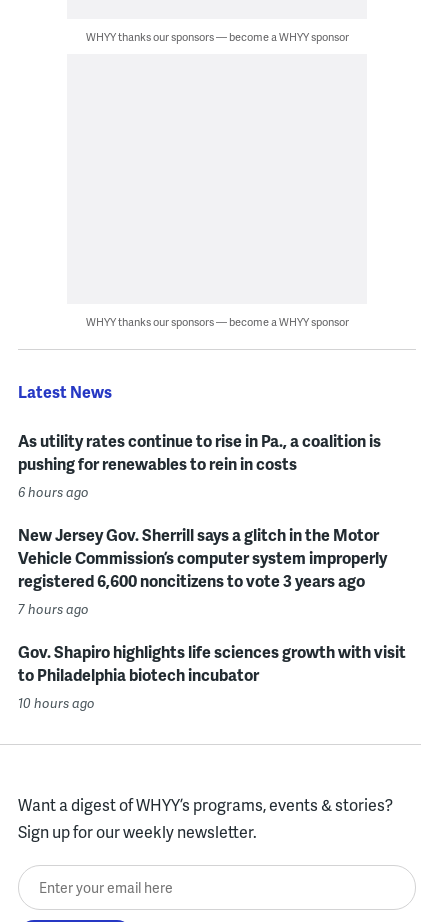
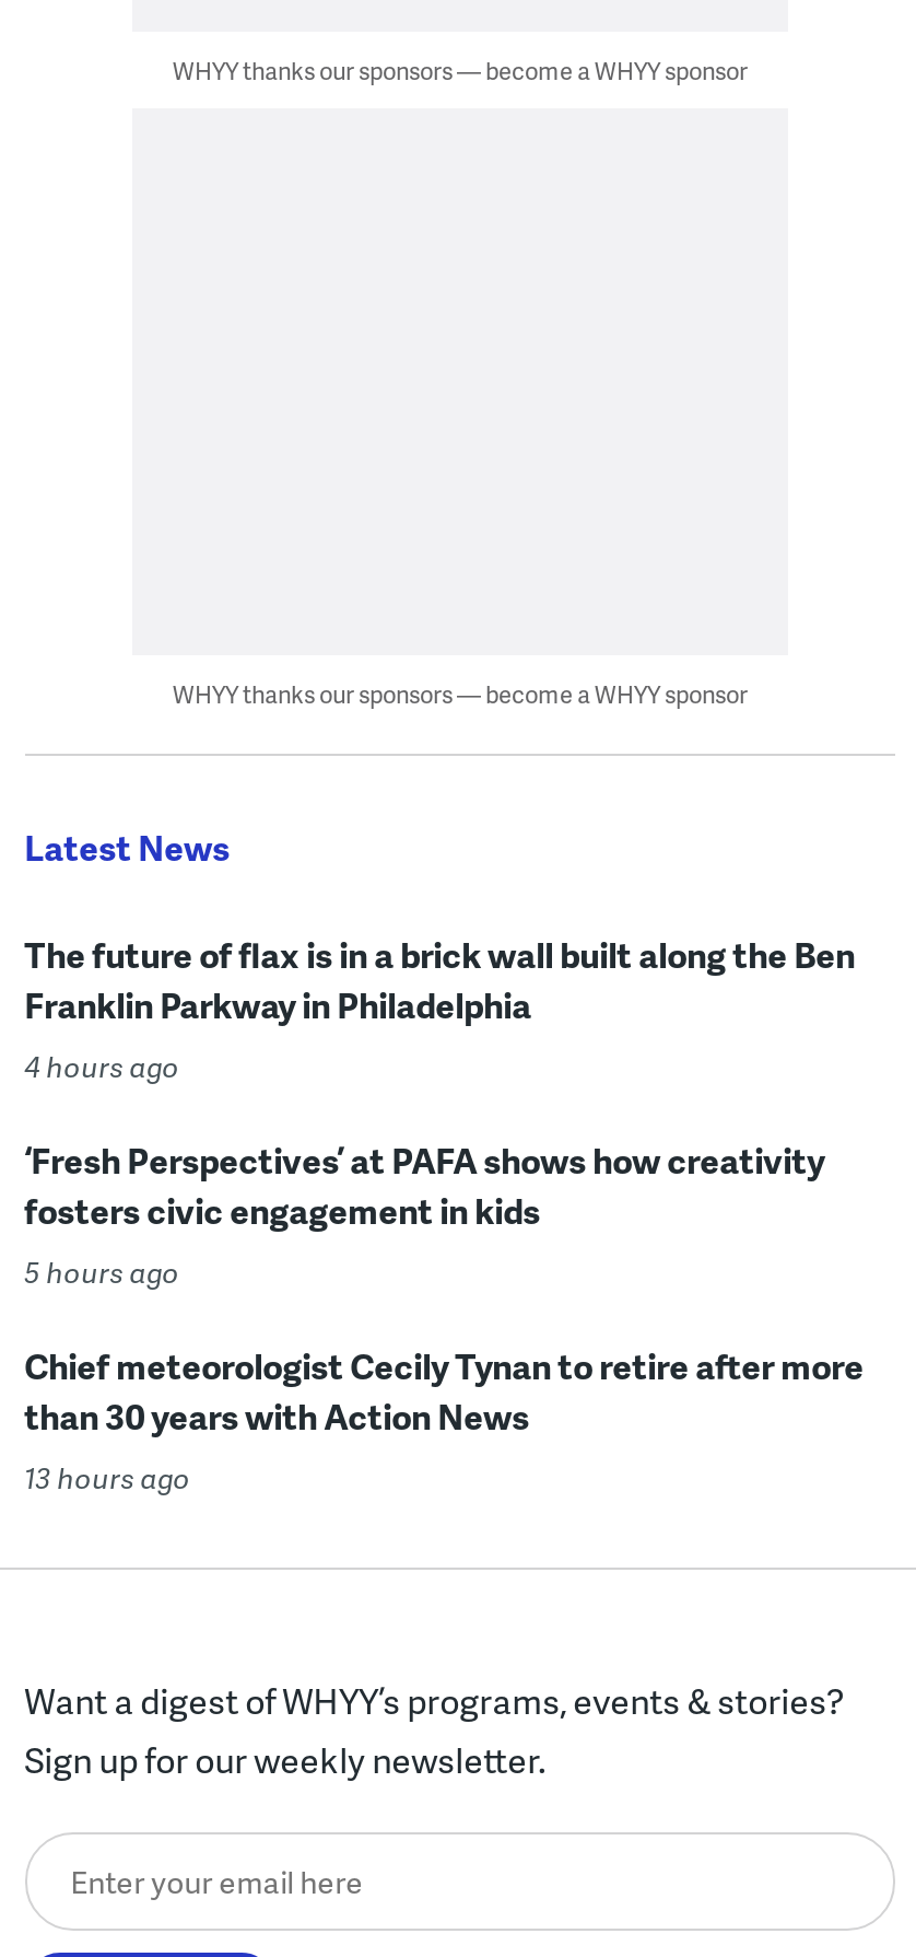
[18,429,381,501] As utility rates continue to rise in Pa., a coalition is | pushing for renewables to rein in costs | 6 hours ago -> [24,928,855,1085] The future of flax is in a brick wall built along the Ben | Franklin Parkway in Philadelphia | 4 hours ago
[18,523,387,618] New Jersey Gov. Sherrill says a glitch in the Motor | Vehicle Commission’s computer system improperly | registered 6,600 noncitizens to vote 3 years ago | 7 hours ago -> [24,1134,824,1291] ‘Fresh Perspectives’ at PAFA shows how creativity | fosters civic engagement in kids | 5 hours ago
[18,640,406,712] Gov. Shapiro highlights life sciences growth with visit | to Philadelphia biotech incubator | 10 hours ago -> [24,1339,864,1497] Chief meteorologist Cecily Tynan to retire after more | than 30 years with Action News | 13 hours ago

